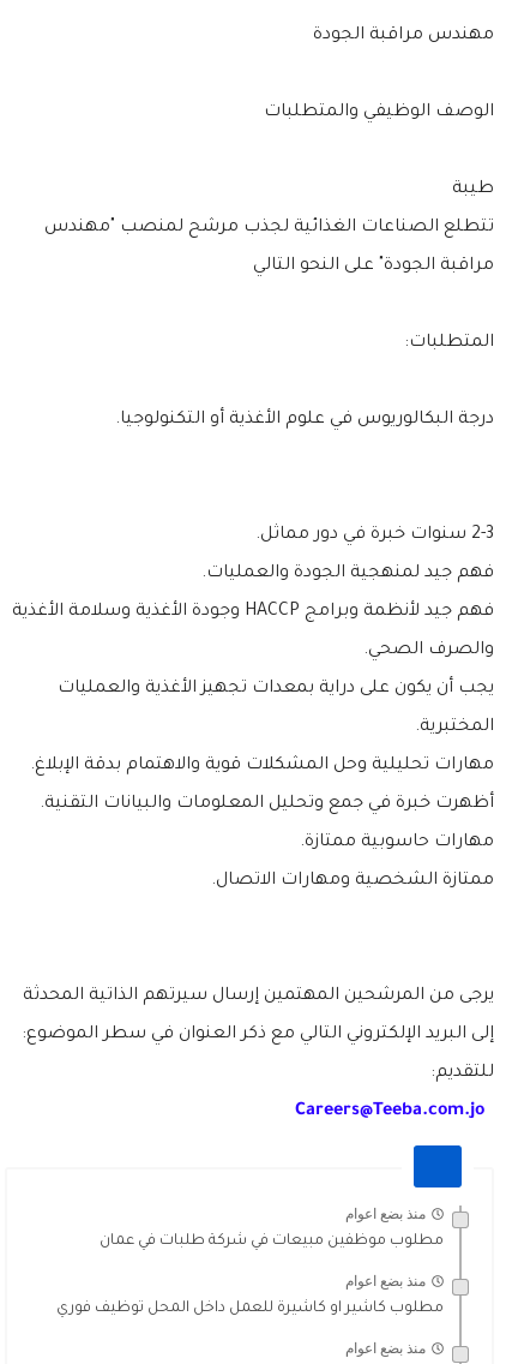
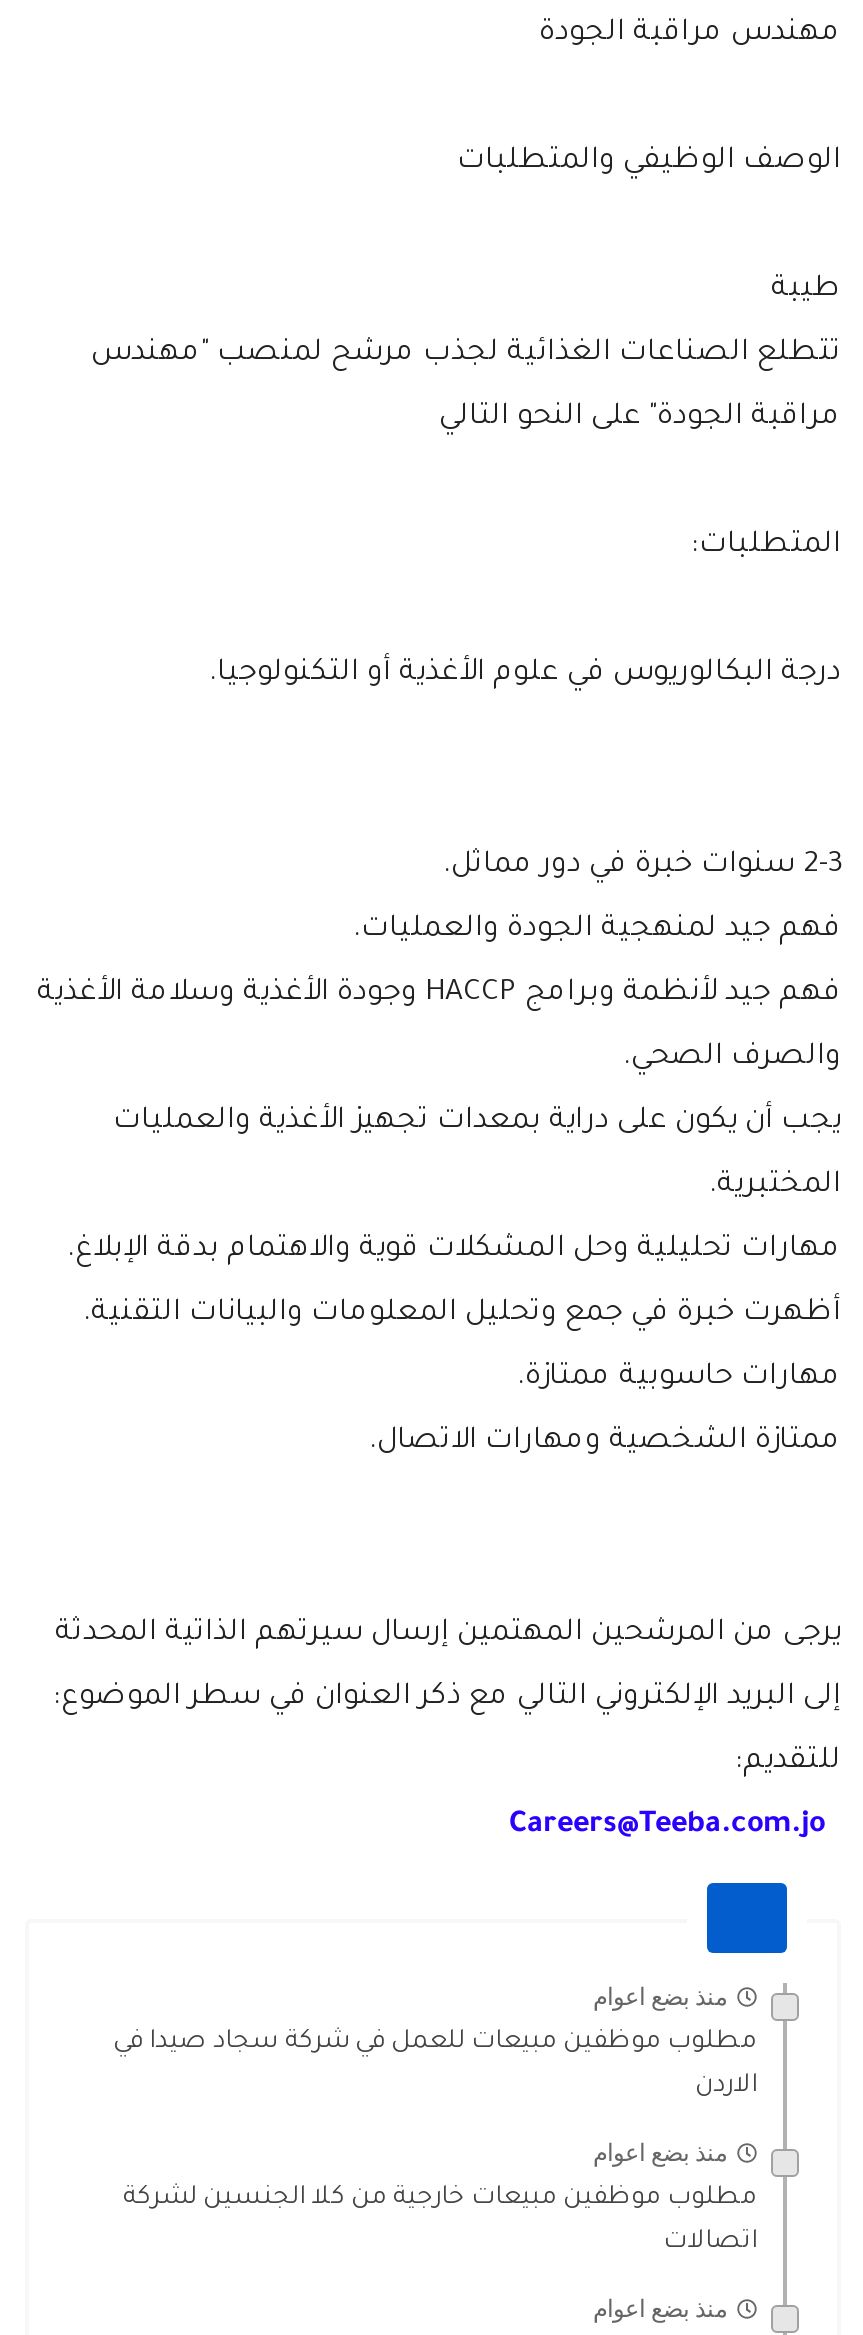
[100,1233,444,1250] مطلوب موظفين مبيعات في شركة طلبات في عمان -> [113,2029,757,2101] مطلوب موظفين مبيعات للعمل في شركة سجاد صيدا في | الاردن
[56,1300,444,1317] مطلوب كاشير او كاشيرة للعمل داخل المحل توظيف فوري -> [123,2185,757,2257] مطلوب موظفين مبيعات خارجية من كلا الجنسين لشركة | اتصالات

